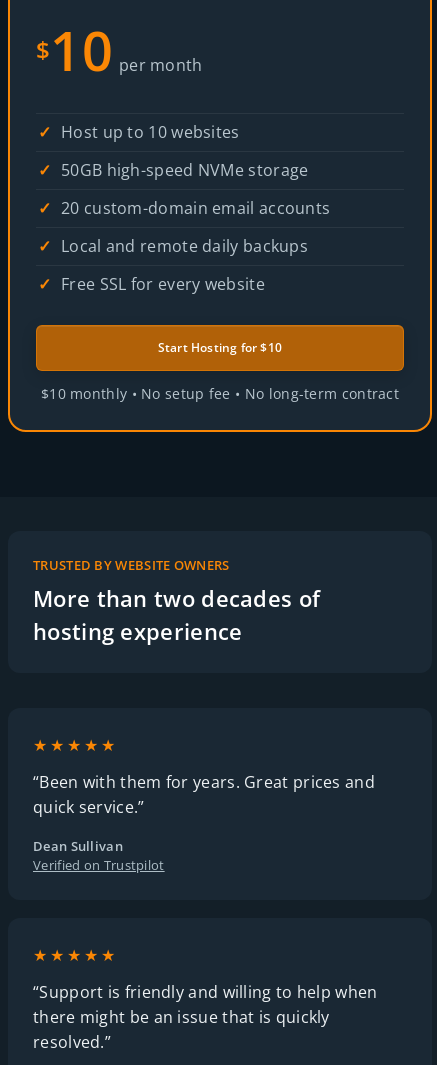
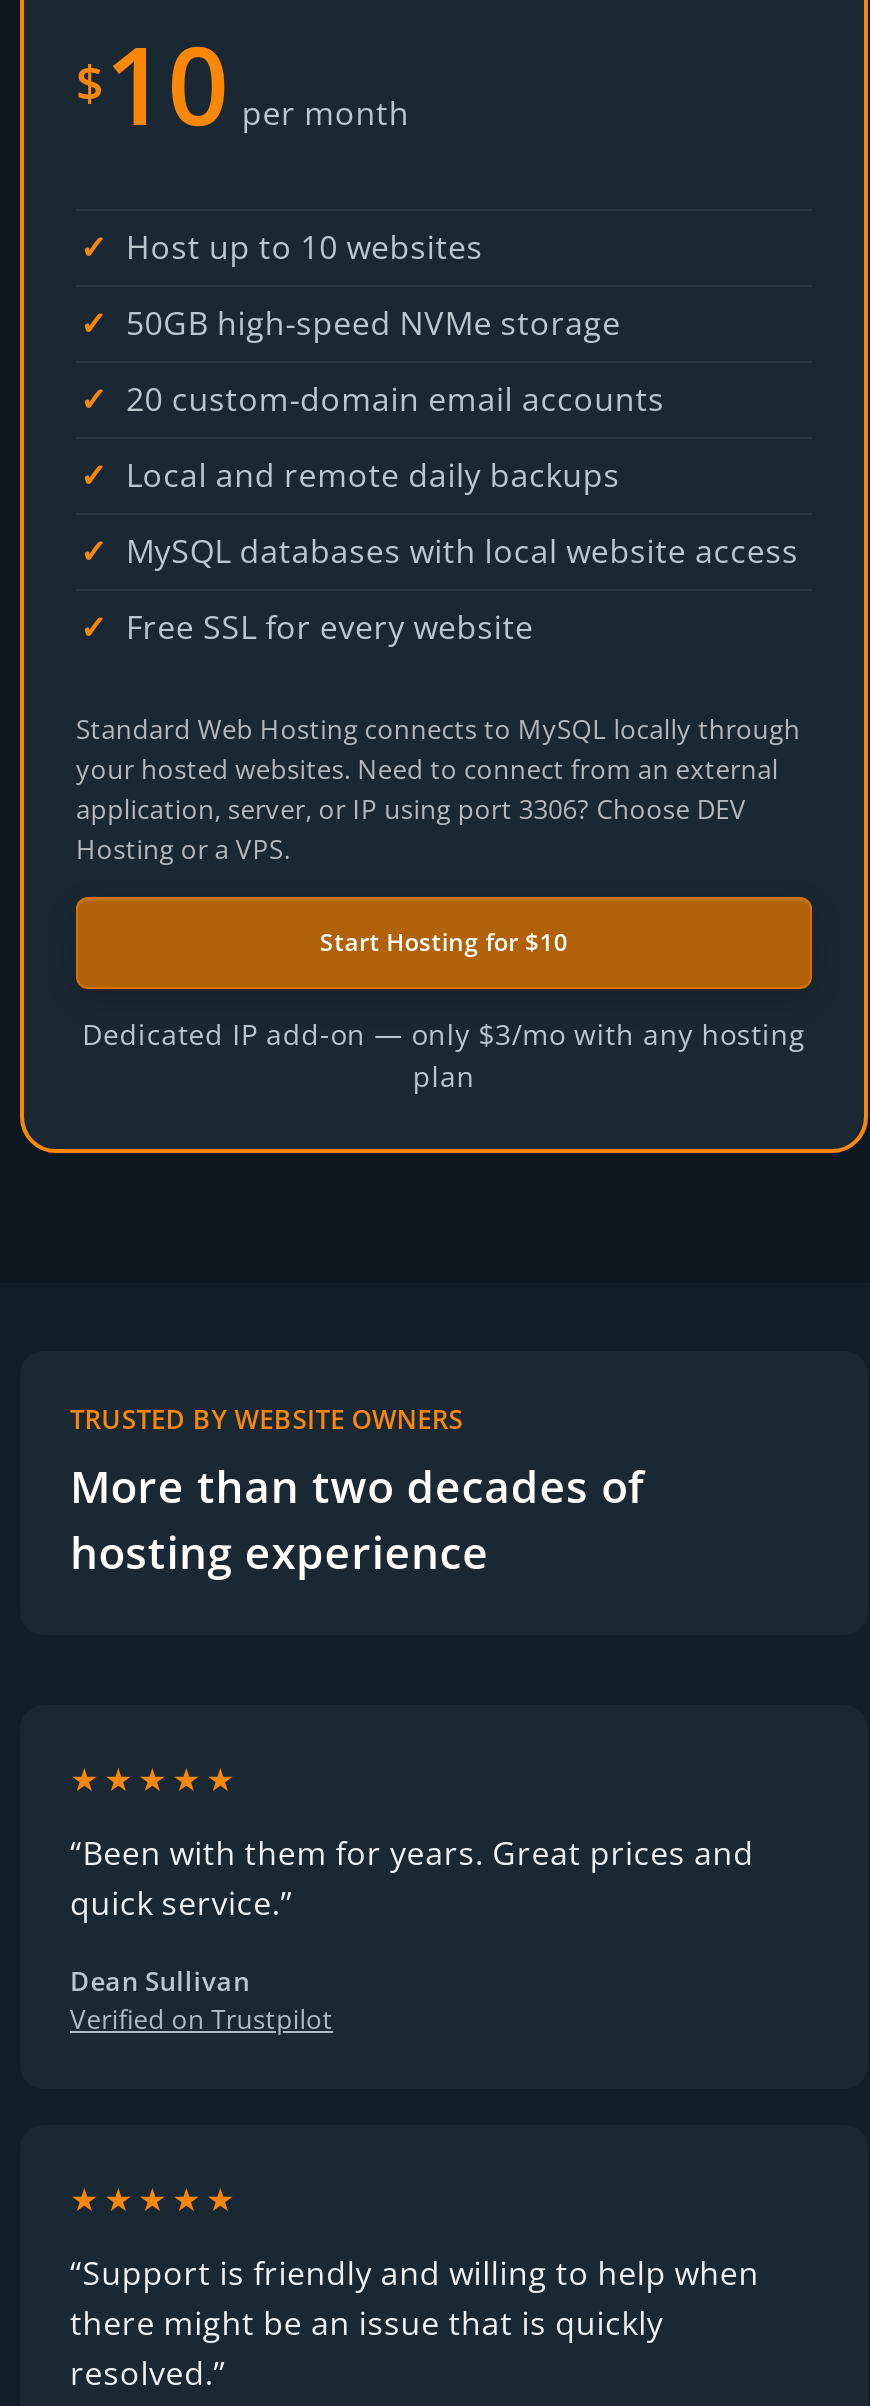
none -> [126,529,799,573] MySQL databases with local website access
none -> [76,711,800,867] Standard Web Hosting connects to MySQL locally through | your hosted websites. Need to connect from an external | application, server, or IP using port 3306? Choose DEV | Hosting or a VPS.
[41,384,399,403] $10 monthly • No setup fee • No long-term contract -> [82,1015,806,1095] Dedicated IP add-on — only $3/mo with any hosting | plan

